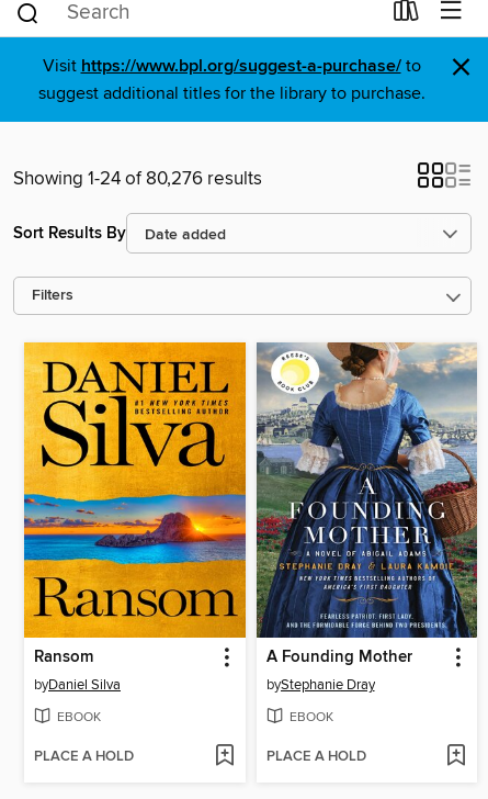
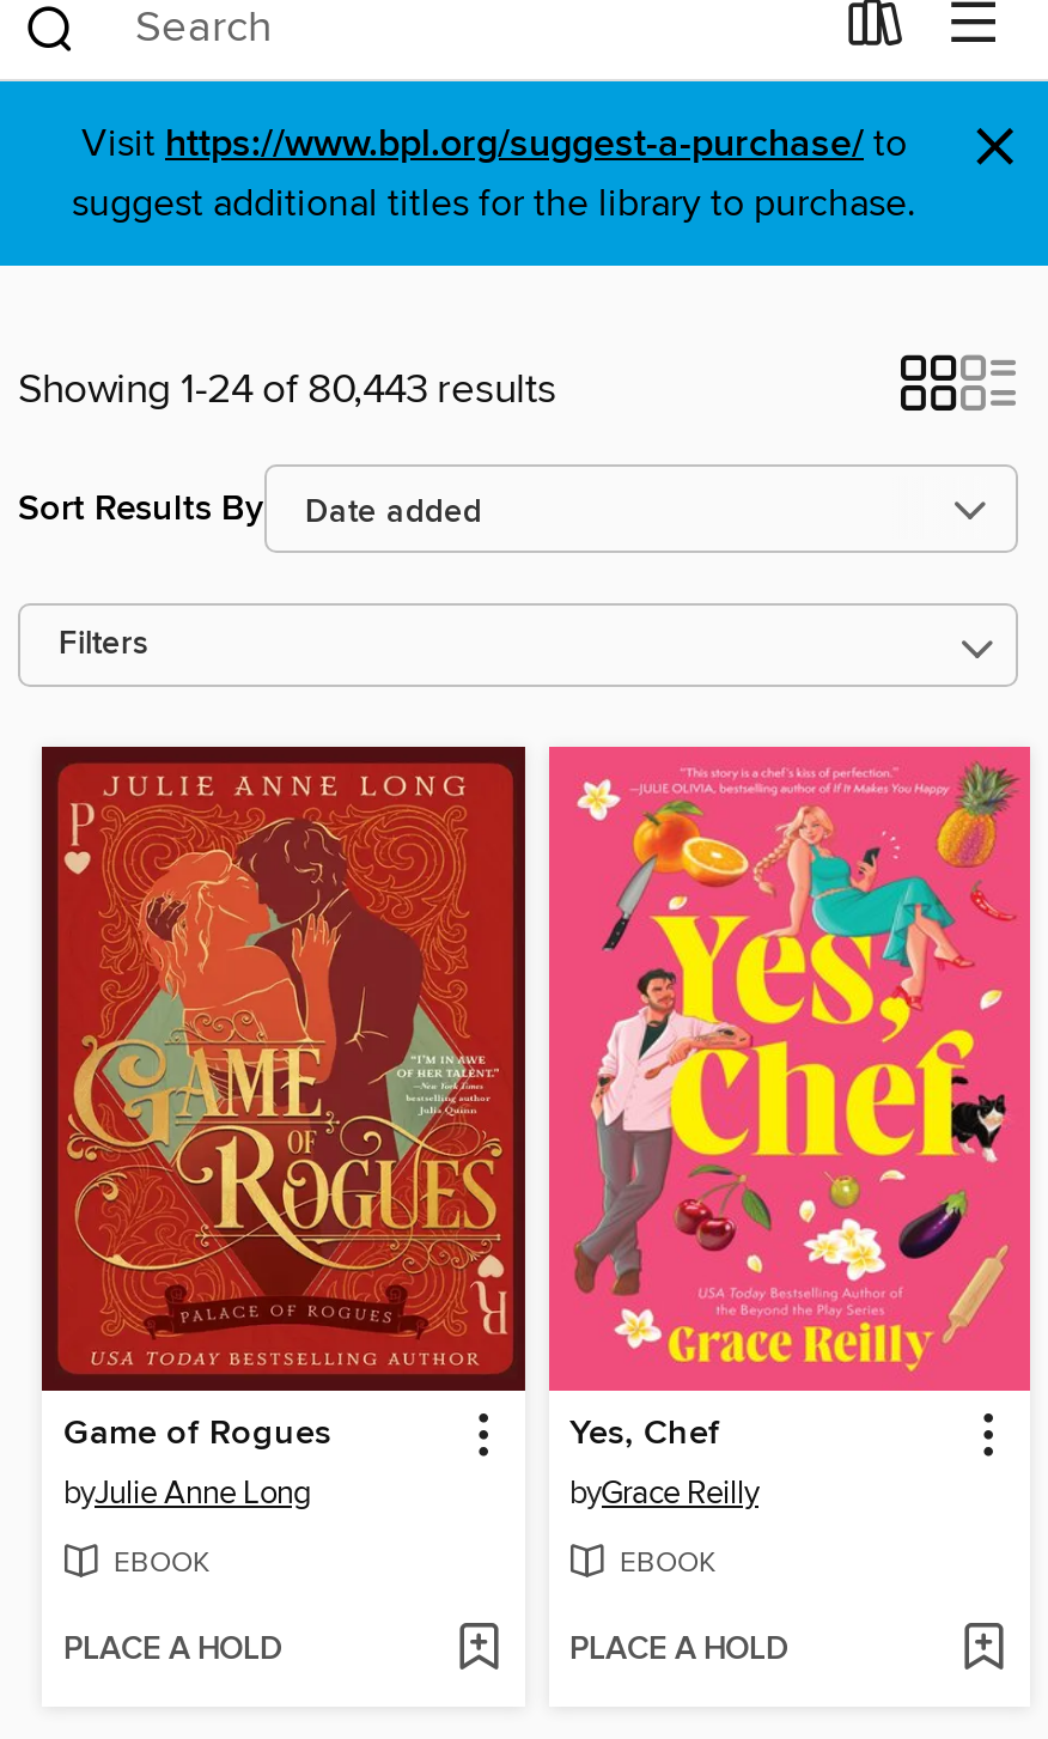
[13,167,262,191] Showing 1-24 of 80,276 results -> [18,364,556,416] Showing 1-24 of 80,443 results
[23,341,247,693] [image] | Ransom | byDaniel Silva -> [39,744,528,1512] [image] | Game of Rogues | byJulie Anne Long
[256,341,478,693] [image] | A Founding Mother | byStephanie Dray -> [547,744,1032,1512] [image] | Yes, Chef | byGrace Reilly

